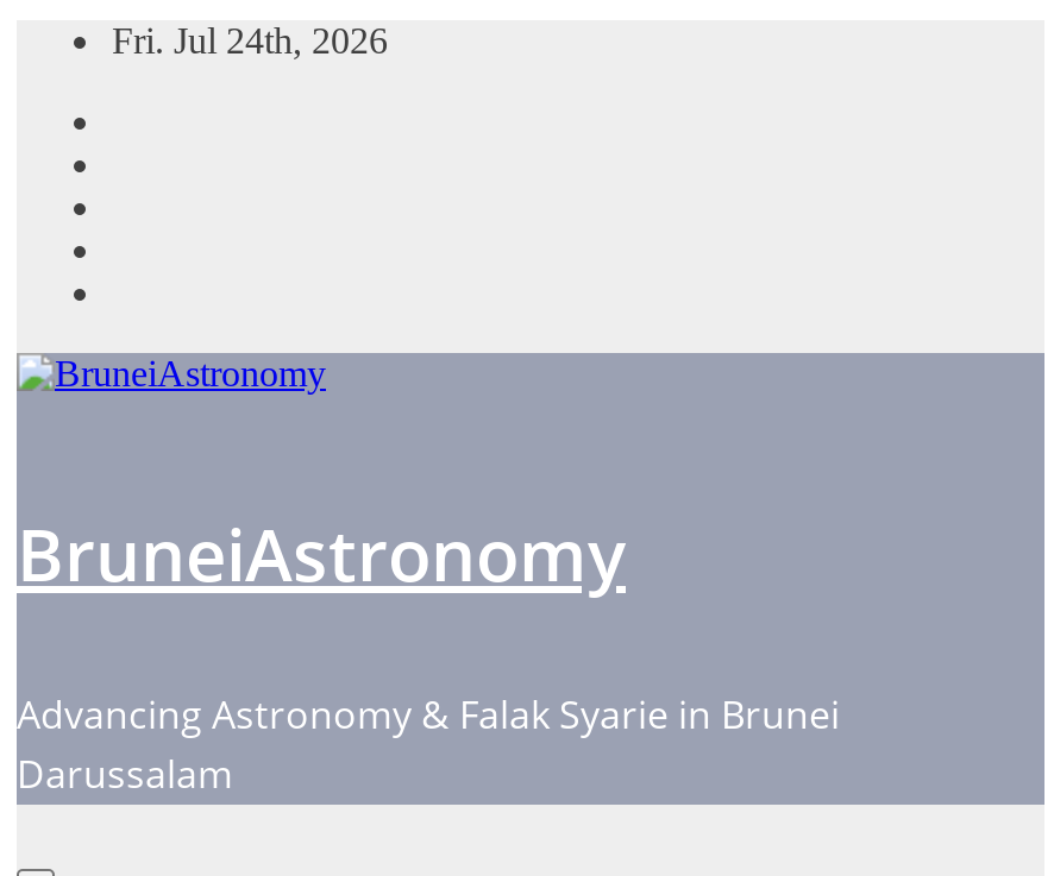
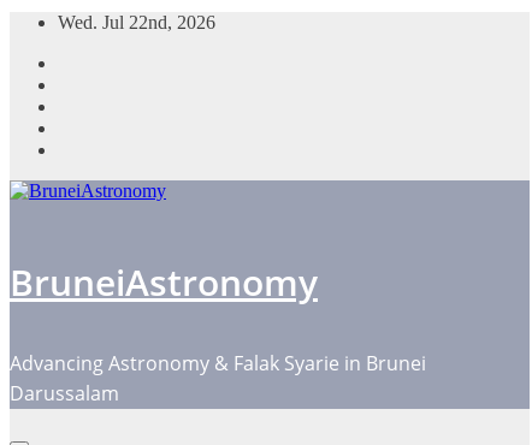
[112,20,388,60] Fri. Jul 24th, 2026 -> [58,12,215,32] Wed. Jul 22nd, 2026

